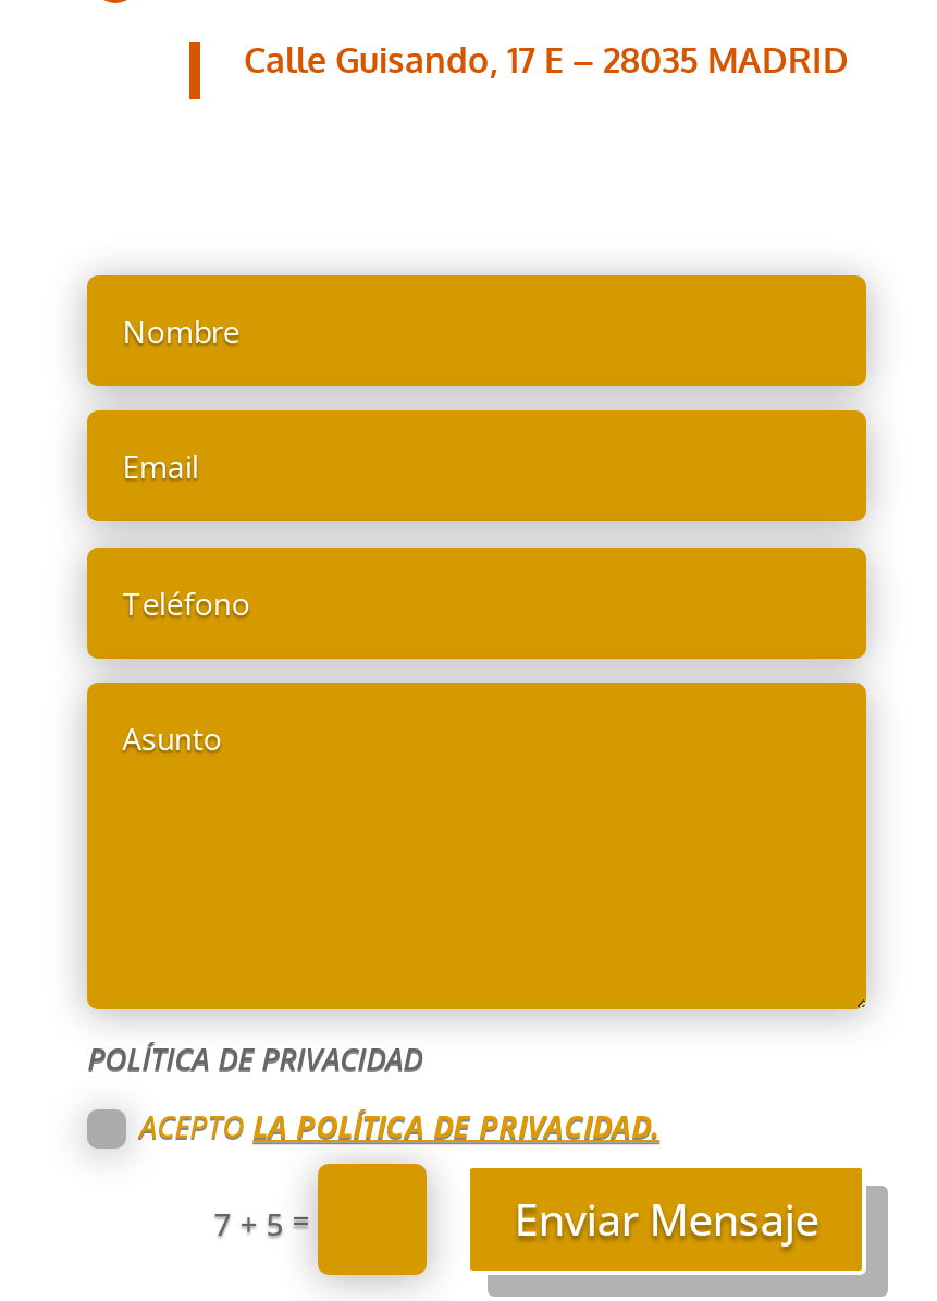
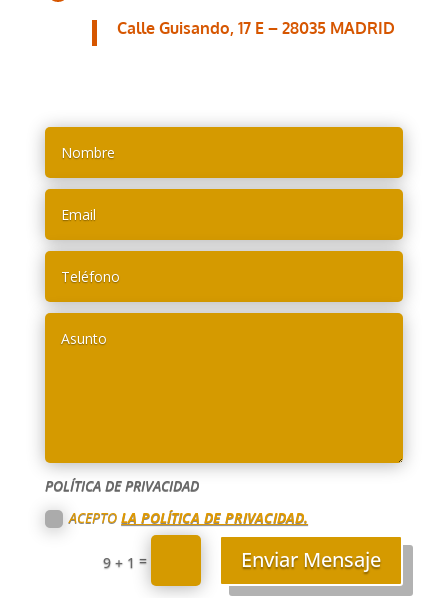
[214,1199,318,1245] 7 + 5 = -> [103,551,151,572] 9 + 1 =

